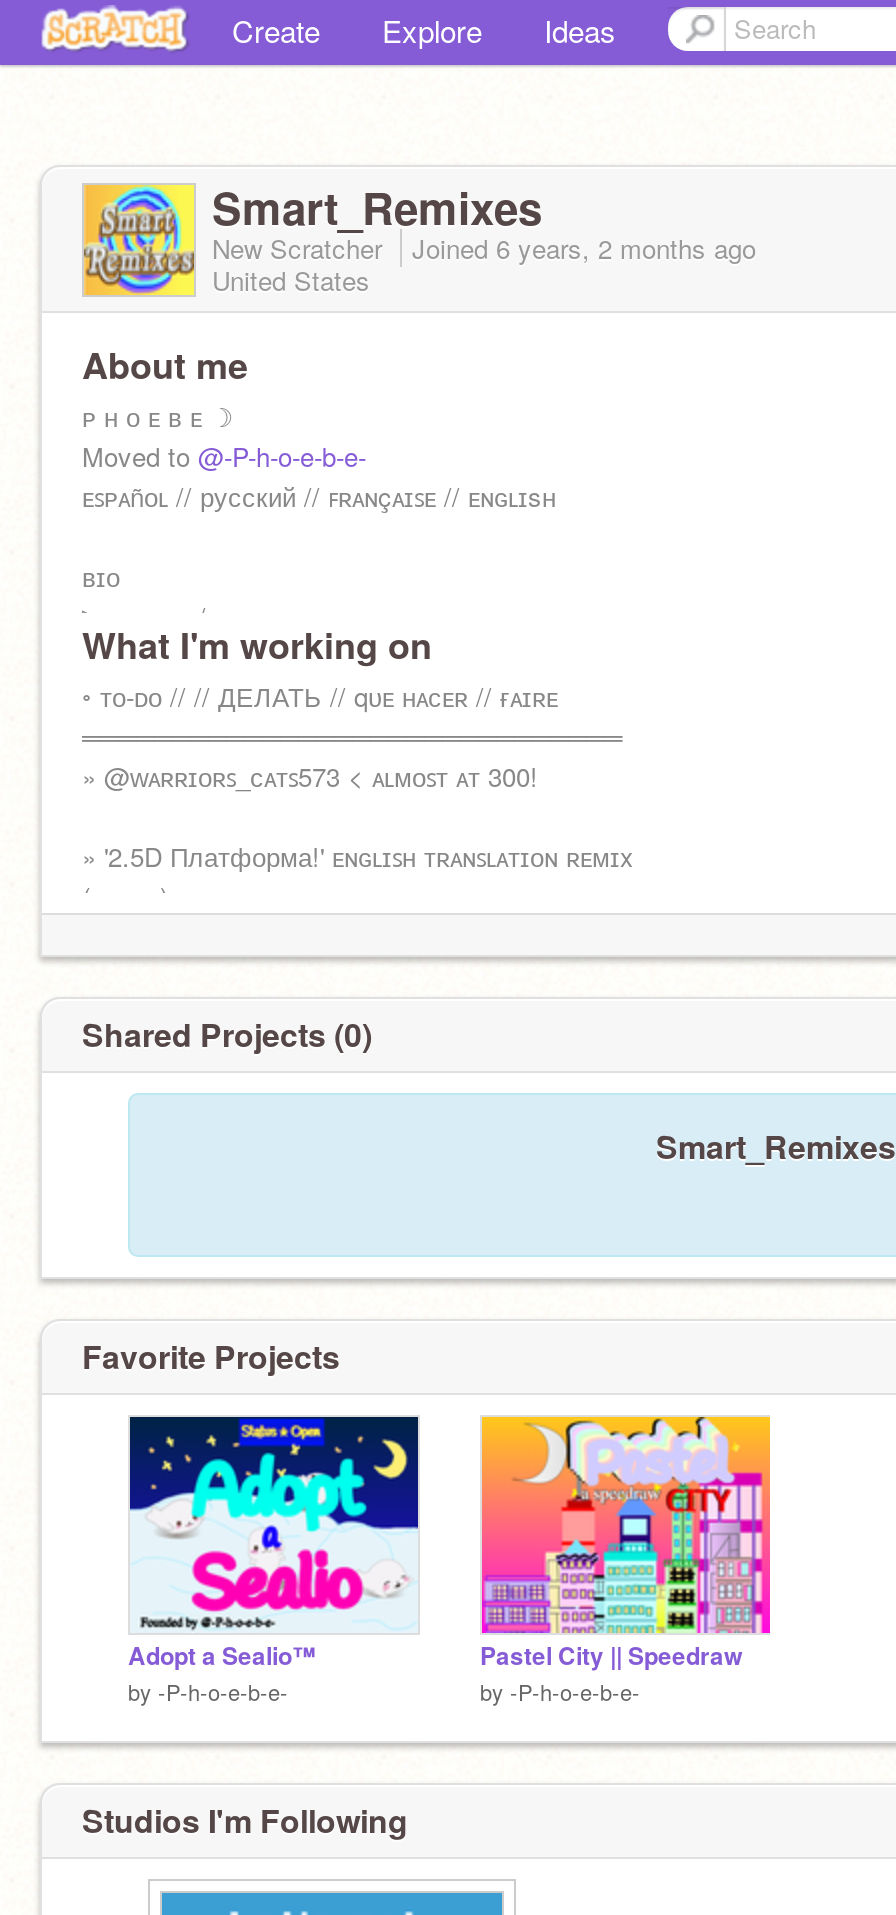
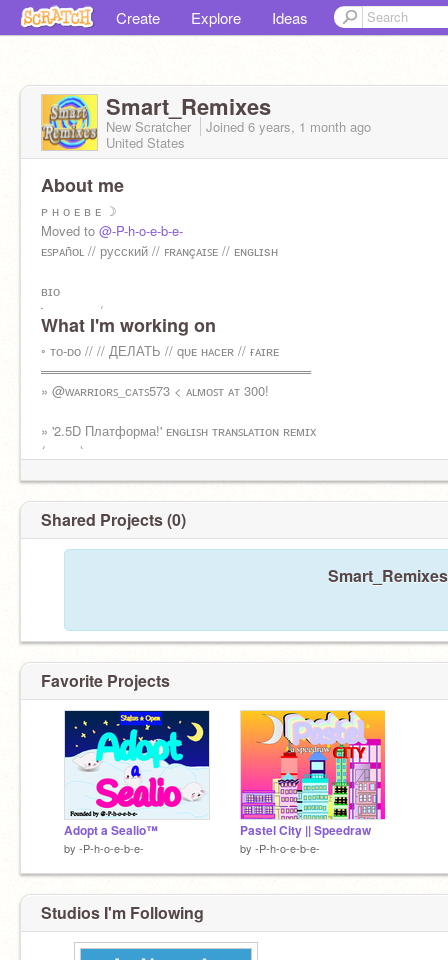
[212,229,756,267] New Scratcher Joined 6 years, 2 months ago -> [106,117,371,136] New Scratcher Joined 6 years, 1 month ago

